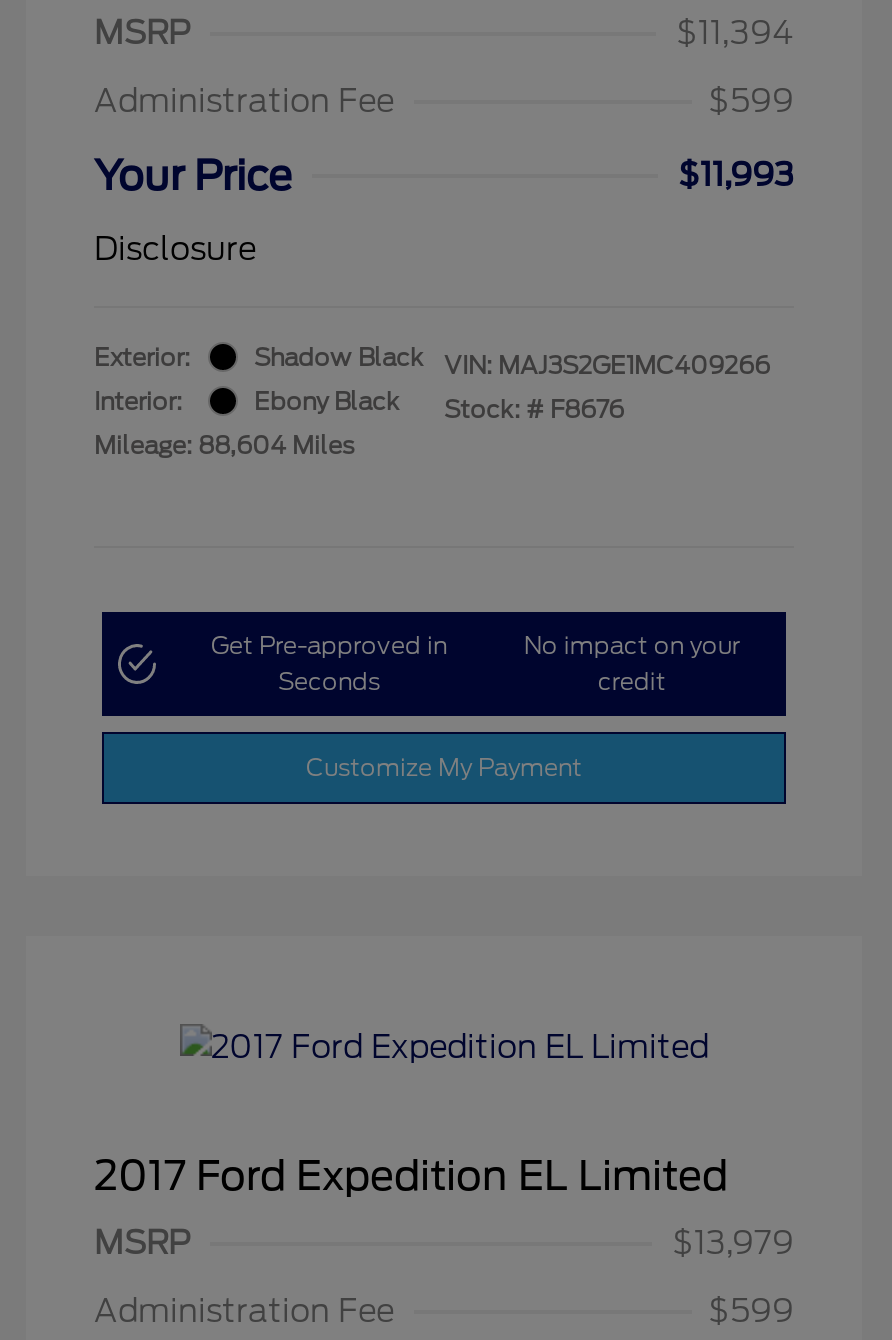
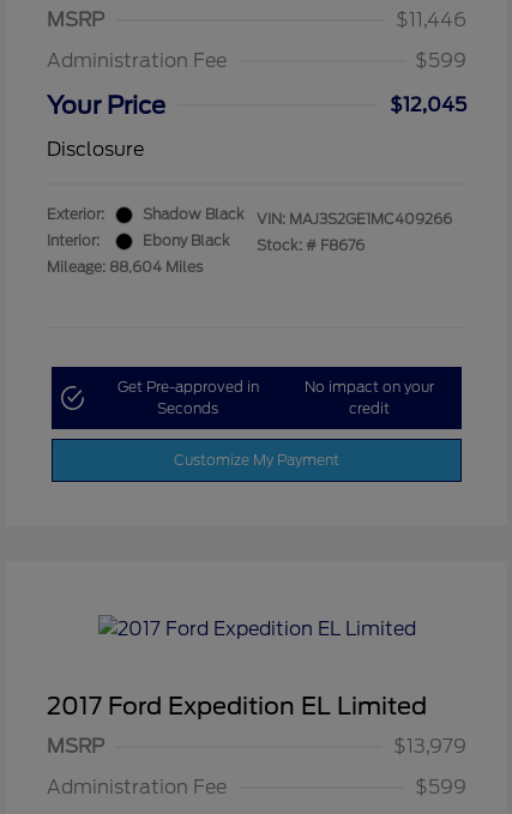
[676,13,794,51] $11,394 -> [396,9,466,31] $11,446
[678,155,794,193] $11,993 -> [390,94,466,117] $12,045

